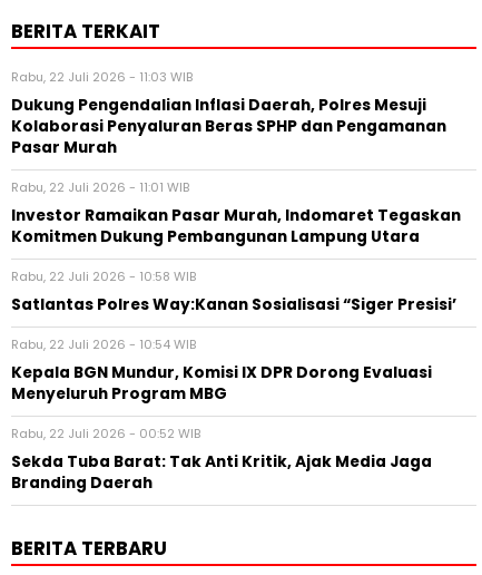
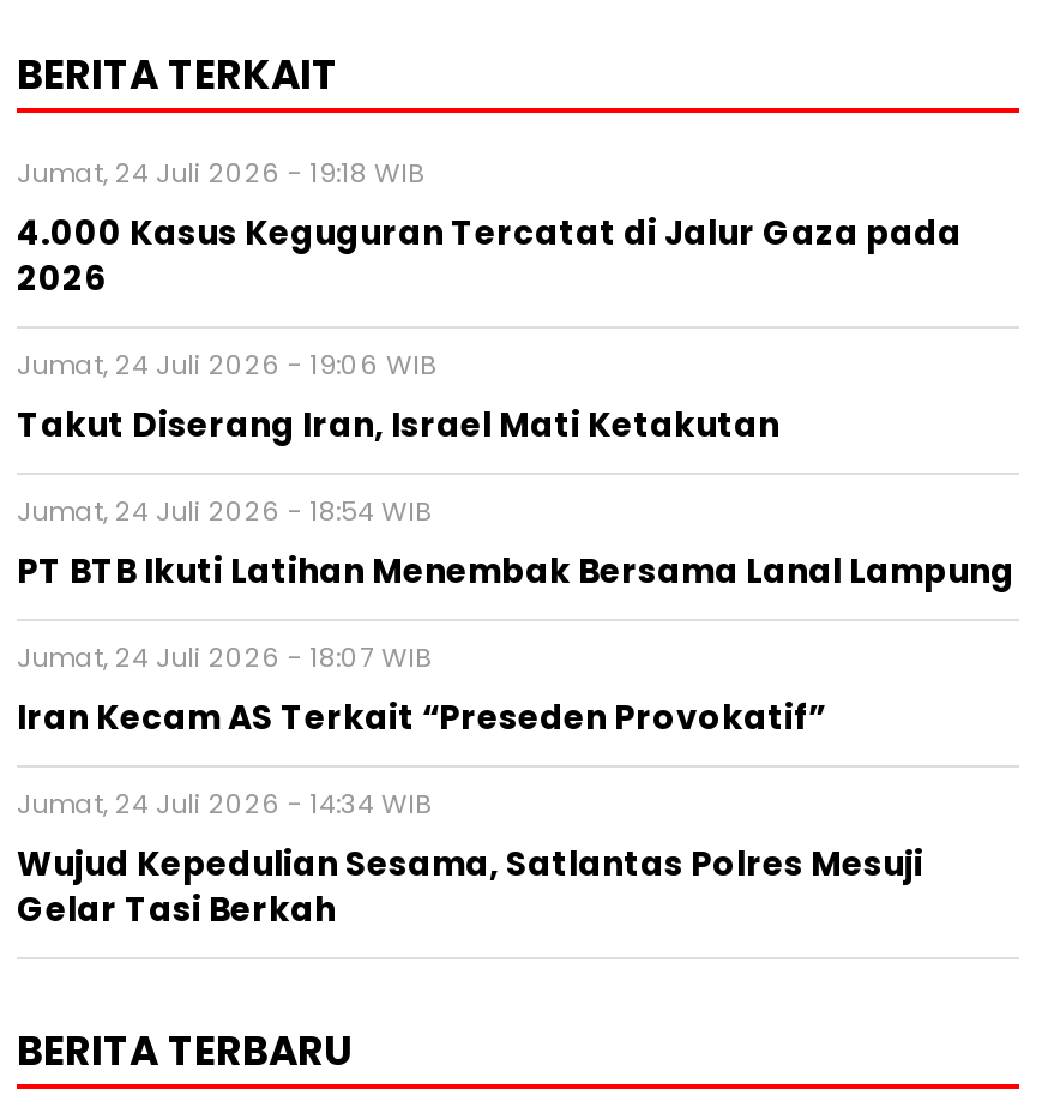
[11,68,446,158] Rabu, 22 Juli 2026 - 11:03 WIB | Dukung Pengendalian Inflasi Daerah, Polres Mesuji | Kolaborasi Penyaluran Beras SPHP dan Pengamanan | Pasar Murah -> [17,154,962,302] Jumat, 24 Juli 2026 - 19:18 WIB | 4.000 Kasus Keguguran Tercatat di Jalur Gaza pada | 2026
[11,178,461,247] Rabu, 22 Juli 2026 - 11:01 WIB | Investor Ramaikan Pasar Murah, Indomaret Tegaskan | Komitmen Dukung Pembangunan Lampung Utara -> [17,346,779,449] Jumat, 24 Juli 2026 - 19:06 WIB | Takut Diserang Iran, Israel Mati Ketakutan
[11,268,456,315] Rabu, 22 Juli 2026 - 10:58 WIB | Satlantas Polres Way:Kanan Sosialisasi “Siger Presisi’ -> [17,492,1014,595] Jumat, 24 Juli 2026 - 18:54 WIB | PT BTB Ikuti Latihan Menembak Bersama Lanal Lampung
[11,336,432,405] Rabu, 22 Juli 2026 - 10:54 WIB | Kepala BGN Mundur, Komisi IX DPR Dorong Evaluasi | Menyeluruh Program MBG -> [17,638,825,741] Jumat, 24 Juli 2026 - 18:07 WIB | Iran Kecam AS Terkait “Preseden Provokatif”
[11,425,432,494] Rabu, 22 Juli 2026 - 00:52 WIB | Sekda Tuba Barat: Tak Anti Kritik, Ajak Media Jaga | Branding Daerah -> [17,785,923,933] Jumat, 24 Juli 2026 - 14:34 WIB | Wujud Kepedulian Sesama, Satlantas Polres Mesuji | Gelar Tasi Berkah

